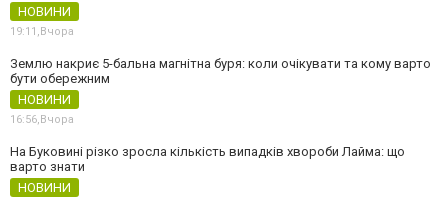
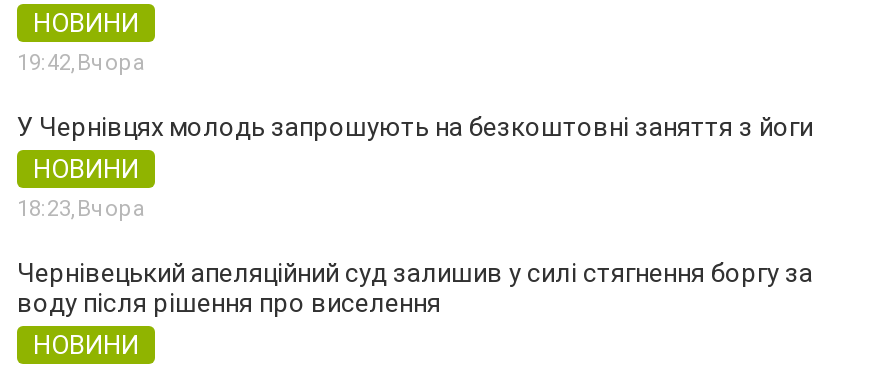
[10,25,74,38] 19:11, Вчора -> [17,49,145,75] 19:42, Вчора
[10,56,431,86] Землю накриє 5-бальна магнітна буря: коли очікувати та кому варто | бути обережним -> [17,111,813,141] У Чернівцях молодь запрошують на безкоштовні заняття з йоги
[10,113,74,126] 16:56, Вчора -> [17,195,145,221] 18:23, Вчора
[10,144,405,174] На Буковині різко зросла кількість випадків хвороби Лайма: що | варто знати -> [17,257,813,317] Чернівецький апеляційний суд залишив у силі стягнення боргу за | воду після рішення про виселення

